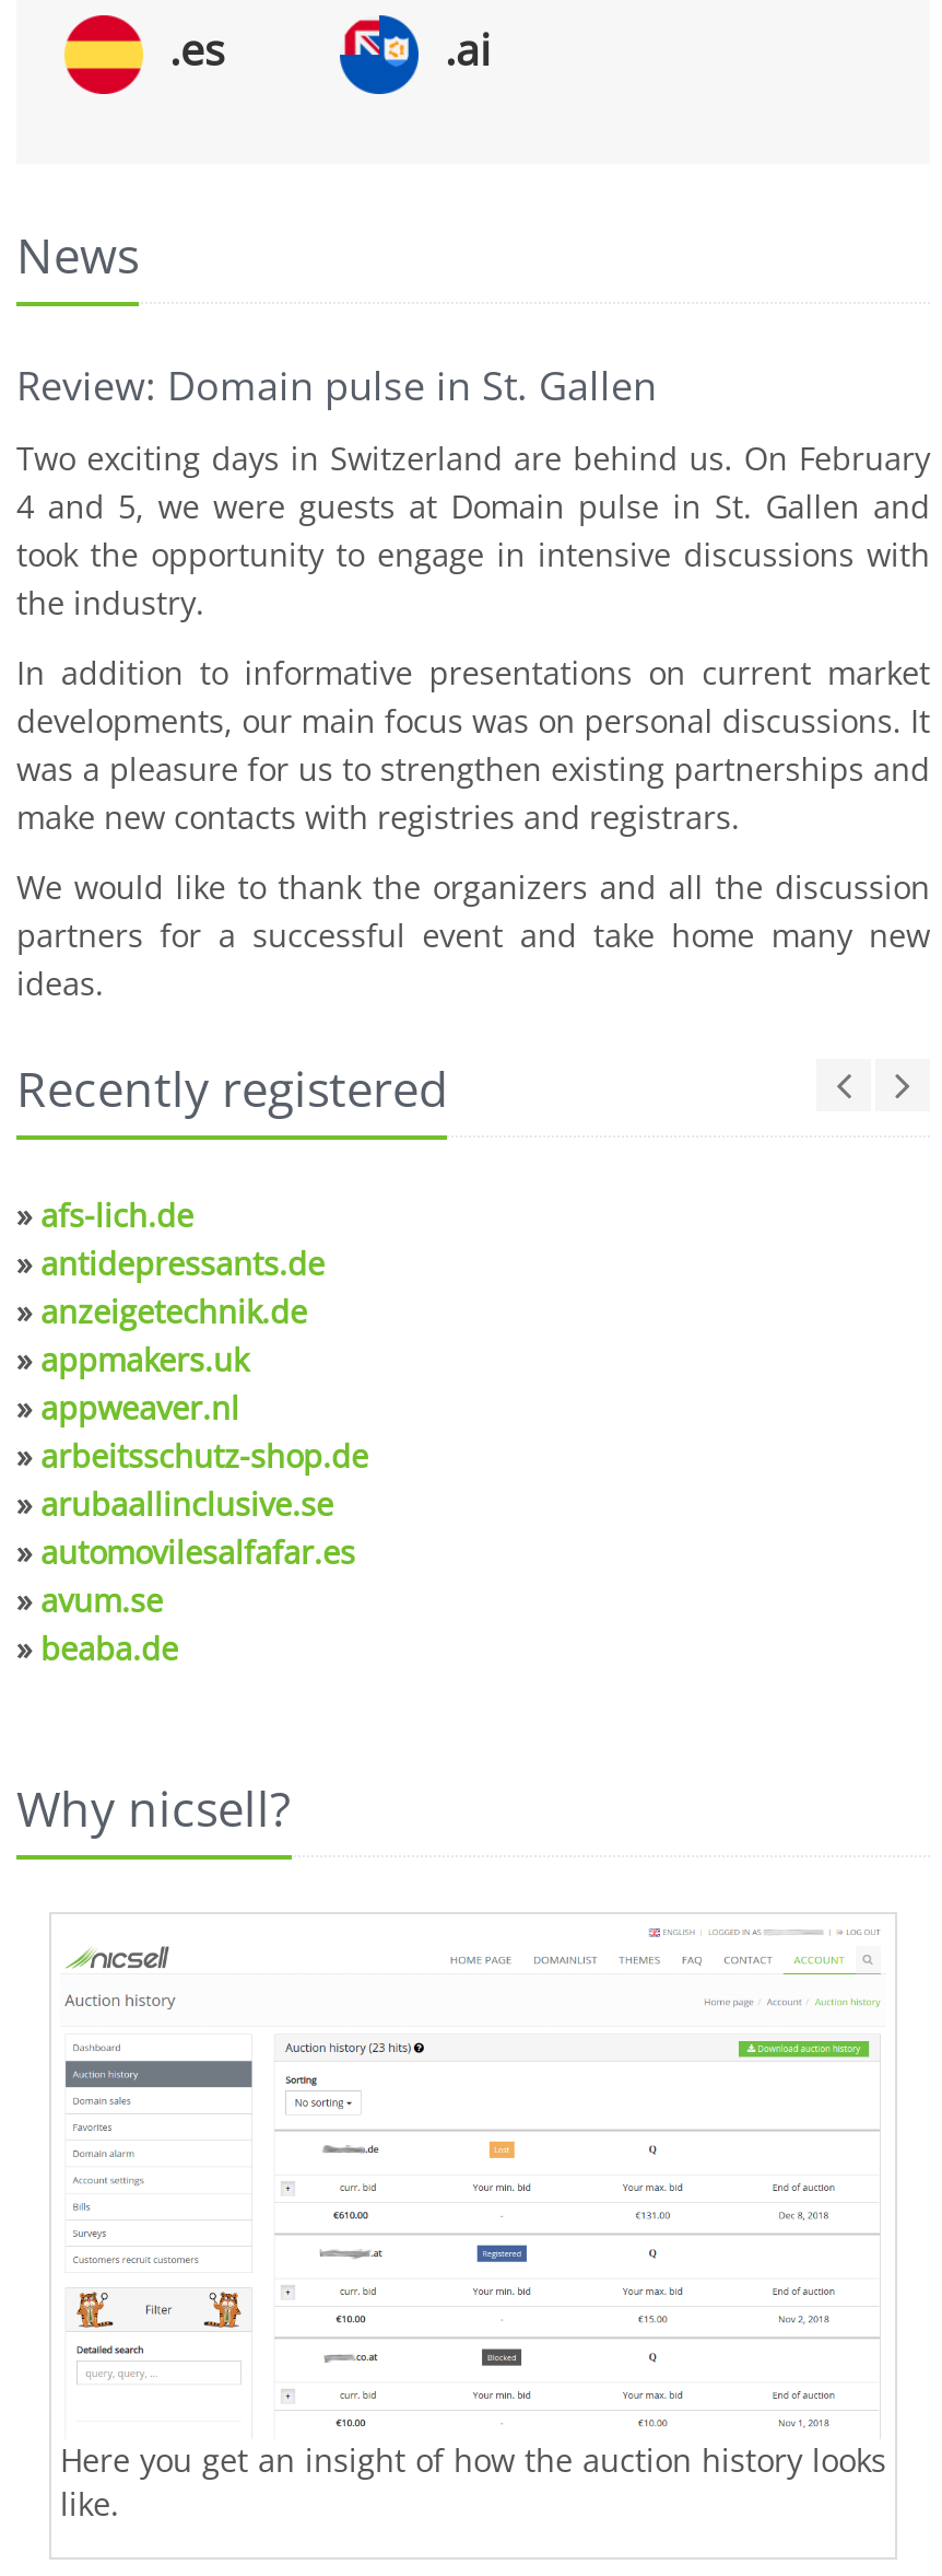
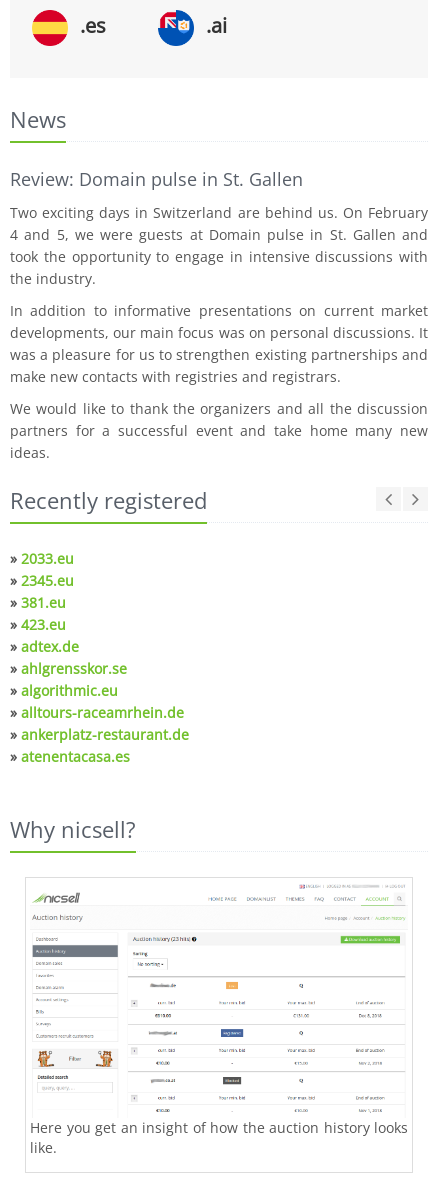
[16,1195,368,1670] » afs-lich.de | » antidepressants.de | » anzeigetechnik.de | » appmakers.uk | » appweaver.nl | » arbeitsschutz-shop.de | » arubaallinclusive.se | » automovilesalfafar.es | » avum.se | » beaba.de -> [10,549,189,766] » 2033.eu | » 2345.eu | » 381.eu | » 423.eu | » adtex.de | » ahlgrensskor.se | » algorithmic.eu | » alltours-raceamrhein.de | » ankerplatz-restaurant.de | » atenentacasa.es

